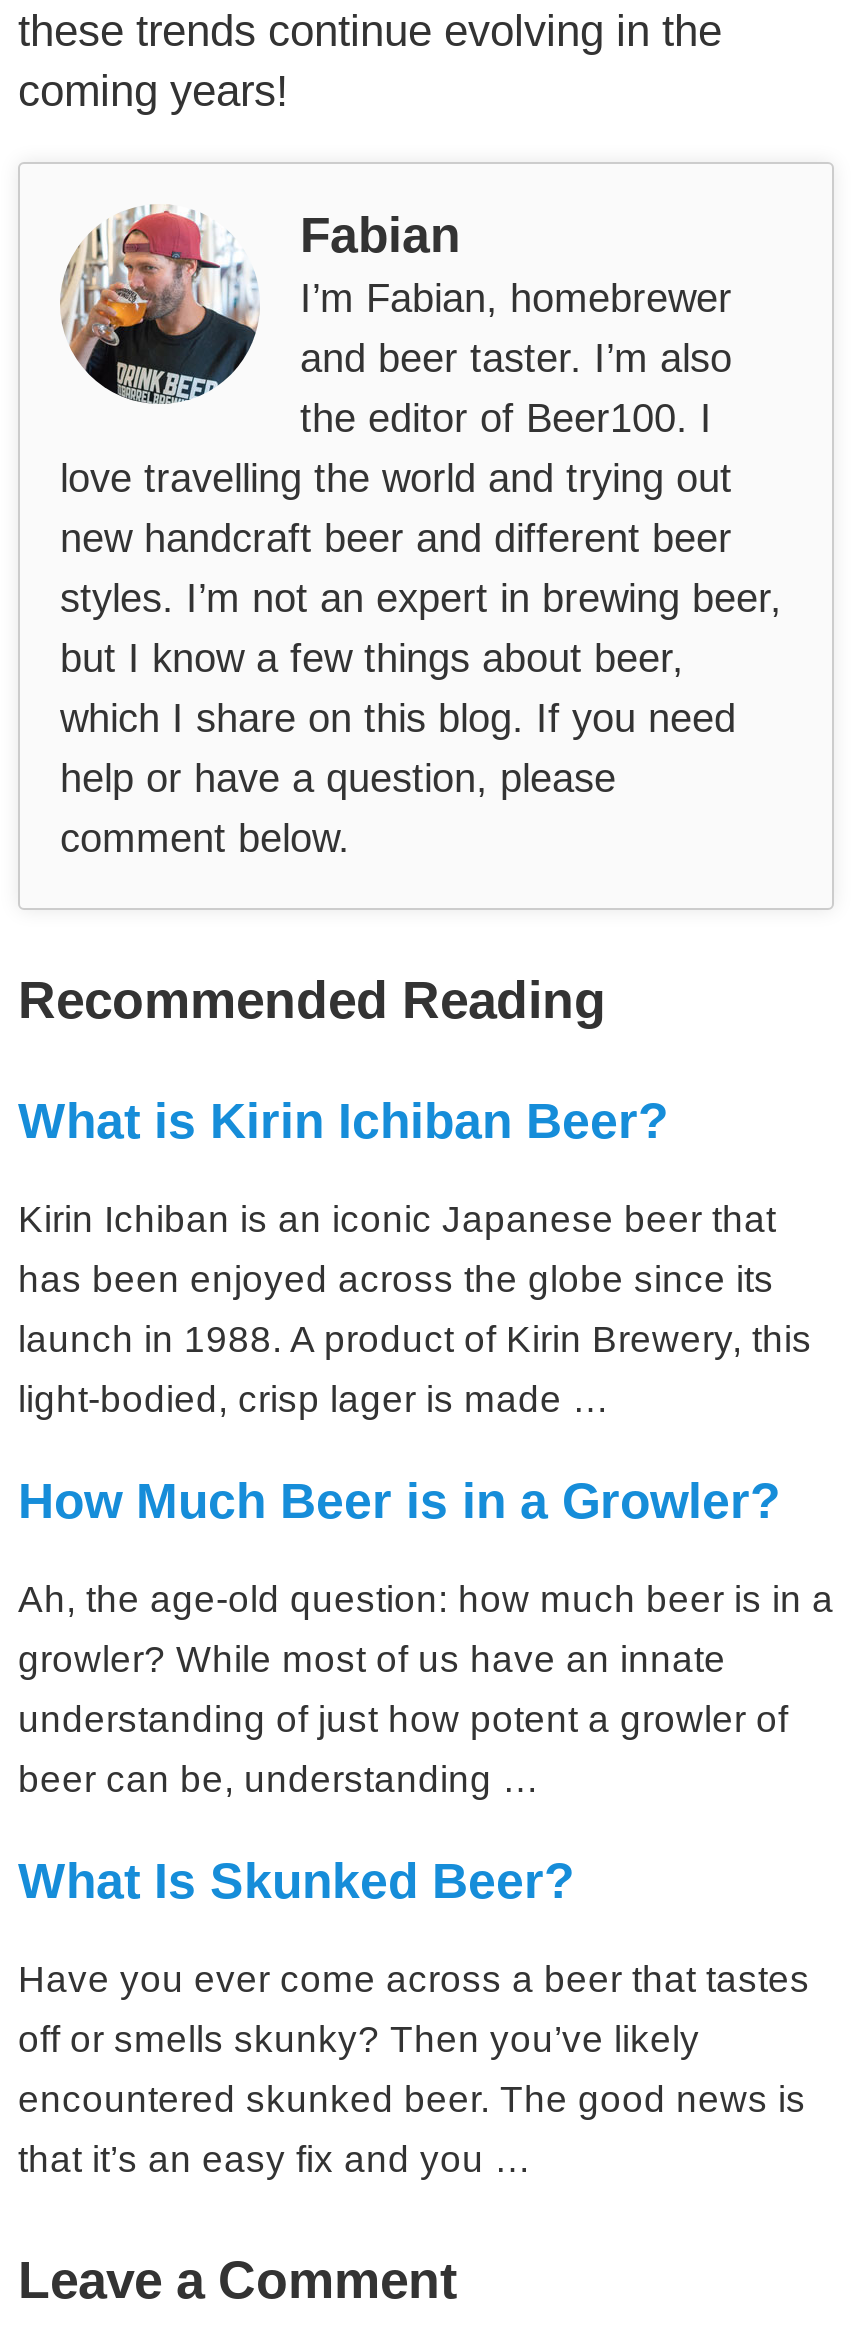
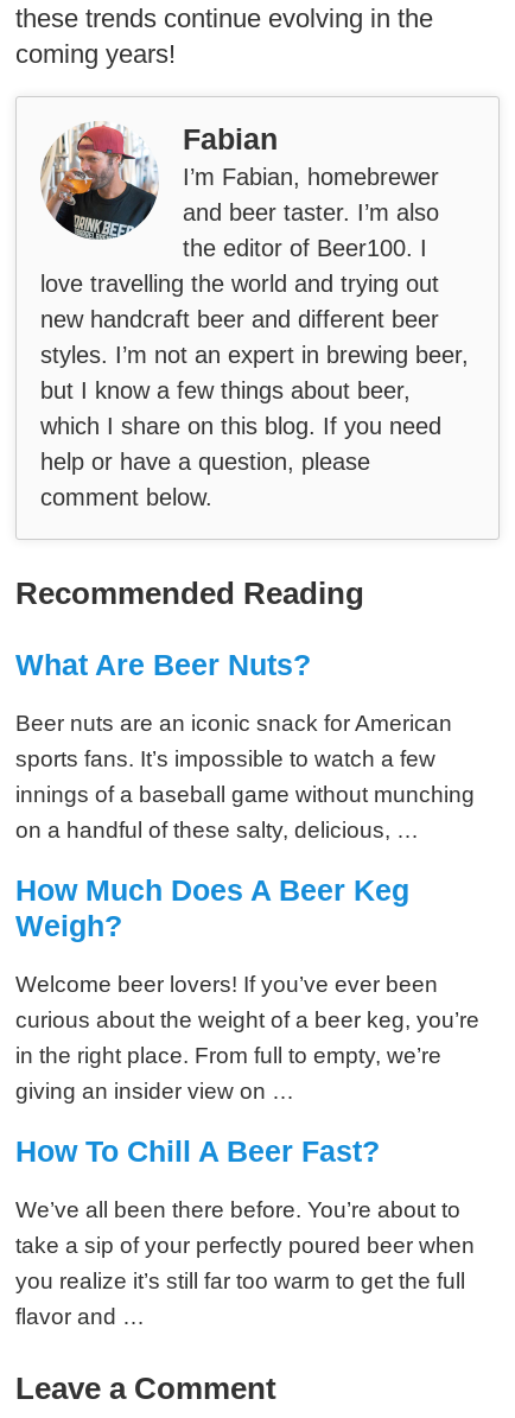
[18,1092,668,1148] What is Kirin Ichiban Beer? -> [15,648,311,681] What Are Beer Nuts?
[18,1198,812,1420] Kirin Ichiban is an iconic Japanese beer that | has been enjoyed across the globe since its | launch in 1988. A product of Kirin Brewery, this | light-bodied, crisp lager is made … -> [15,711,475,842] Beer nuts are an iconic snack for American | sports fans. It’s impossible to watch a few | innings of a baseball game without munching | on a handful of these salty, delicious, …
[18,1472,780,1528] How Much Beer is in a Growler? -> [15,873,409,942] How Much Does A Beer Keg | Weigh?
[18,1578,834,1800] Ah, the age-old question: how much beer is in a | growler? While most of us have an innate | understanding of just how potent a growler of | beer can be, understanding … -> [15,972,479,1104] Welcome beer lovers! If you’ve ever been | curious about the weight of a beer keg, you’re | in the right place. From full to empty, we’re | giving an insider view on …
[18,1852,574,1908] What Is Skunked Beer? -> [15,1134,380,1168] How To Chill A Beer Fast?
[18,1958,810,2180] Have you ever come across a beer that tastes | off or smells skunky? Then you’ve likely | encountered skunked beer. The good news is | that it’s an easy fix and you … -> [15,1197,475,1329] We’ve all been there before. You’re about to | take a sip of your perfectly poured beer when | you realize it’s still far too warm to get the full | flavor and …

